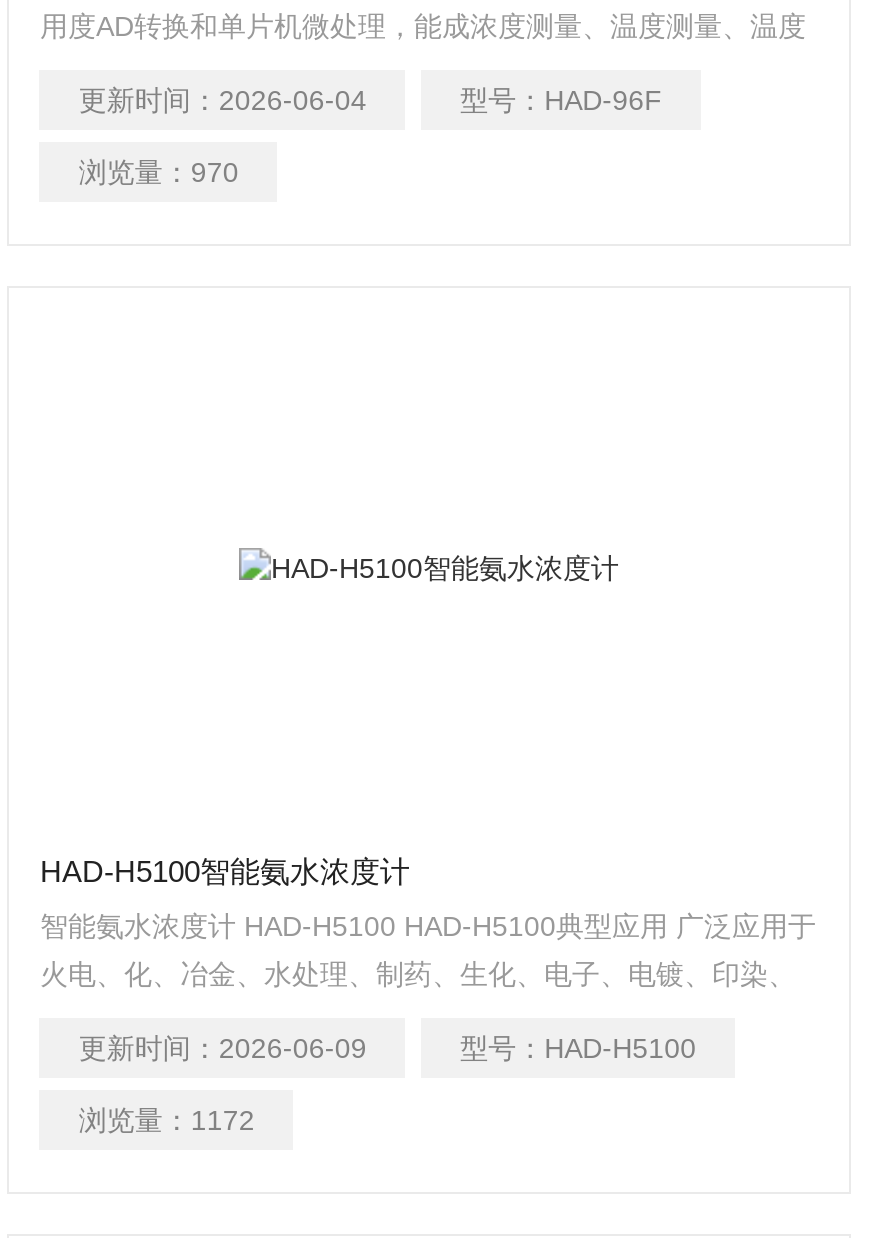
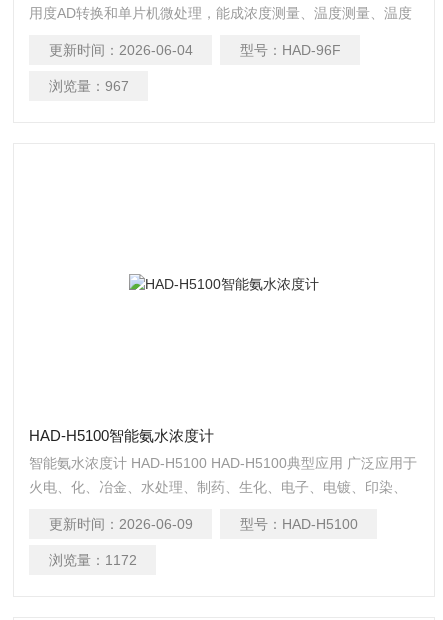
[79,156,239,188] 浏览量：970 -> [49,78,129,94] 浏览量：967

